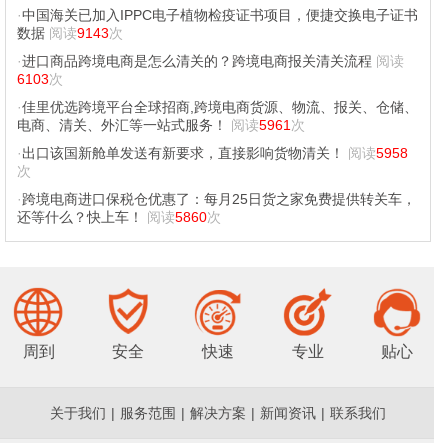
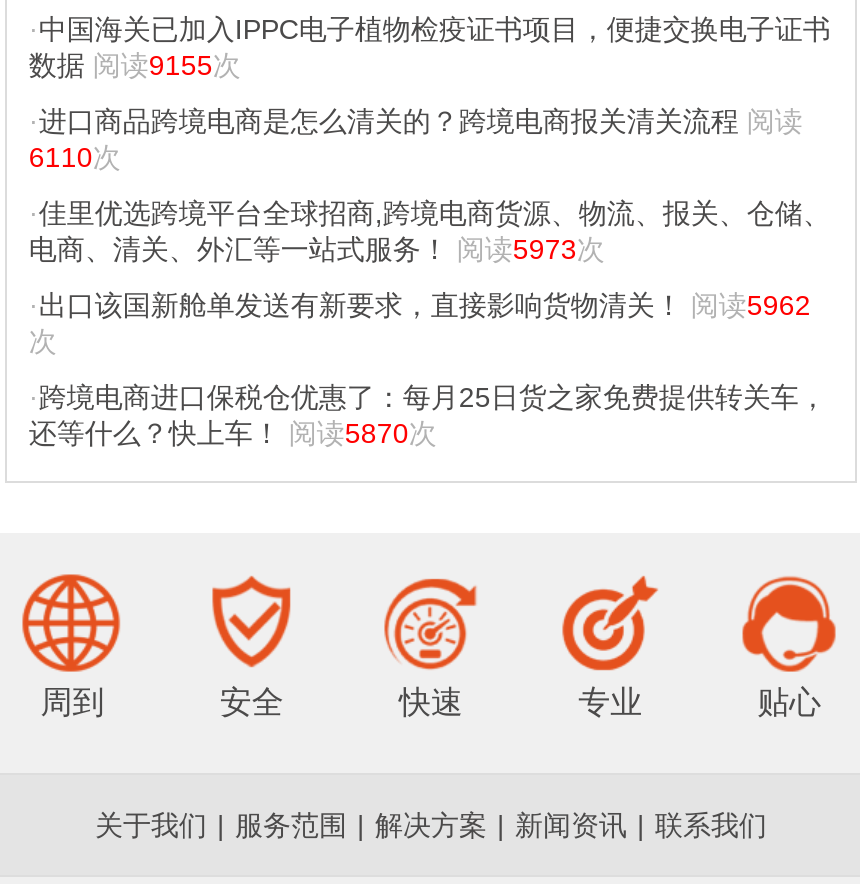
[17,25,123,41] 数据阅读9143次 -> [29,49,241,81] 数据阅读9155次
[17,71,63,87] 6103次 -> [29,141,121,173] 6110次
[17,117,305,133] 电商、清关、外汇等一站式服务！阅读5961次 -> [29,233,605,265] 电商、清关、外汇等一站式服务！阅读5973次
[17,145,408,161] ·出口该国新舱单发送有新要求，直接影响货物清关！阅读5958 -> [29,289,811,321] ·出口该国新舱单发送有新要求，直接影响货物清关！阅读5962
[17,209,221,225] 还等什么？快上车！阅读5860次 -> [29,417,437,449] 还等什么？快上车！阅读5870次

